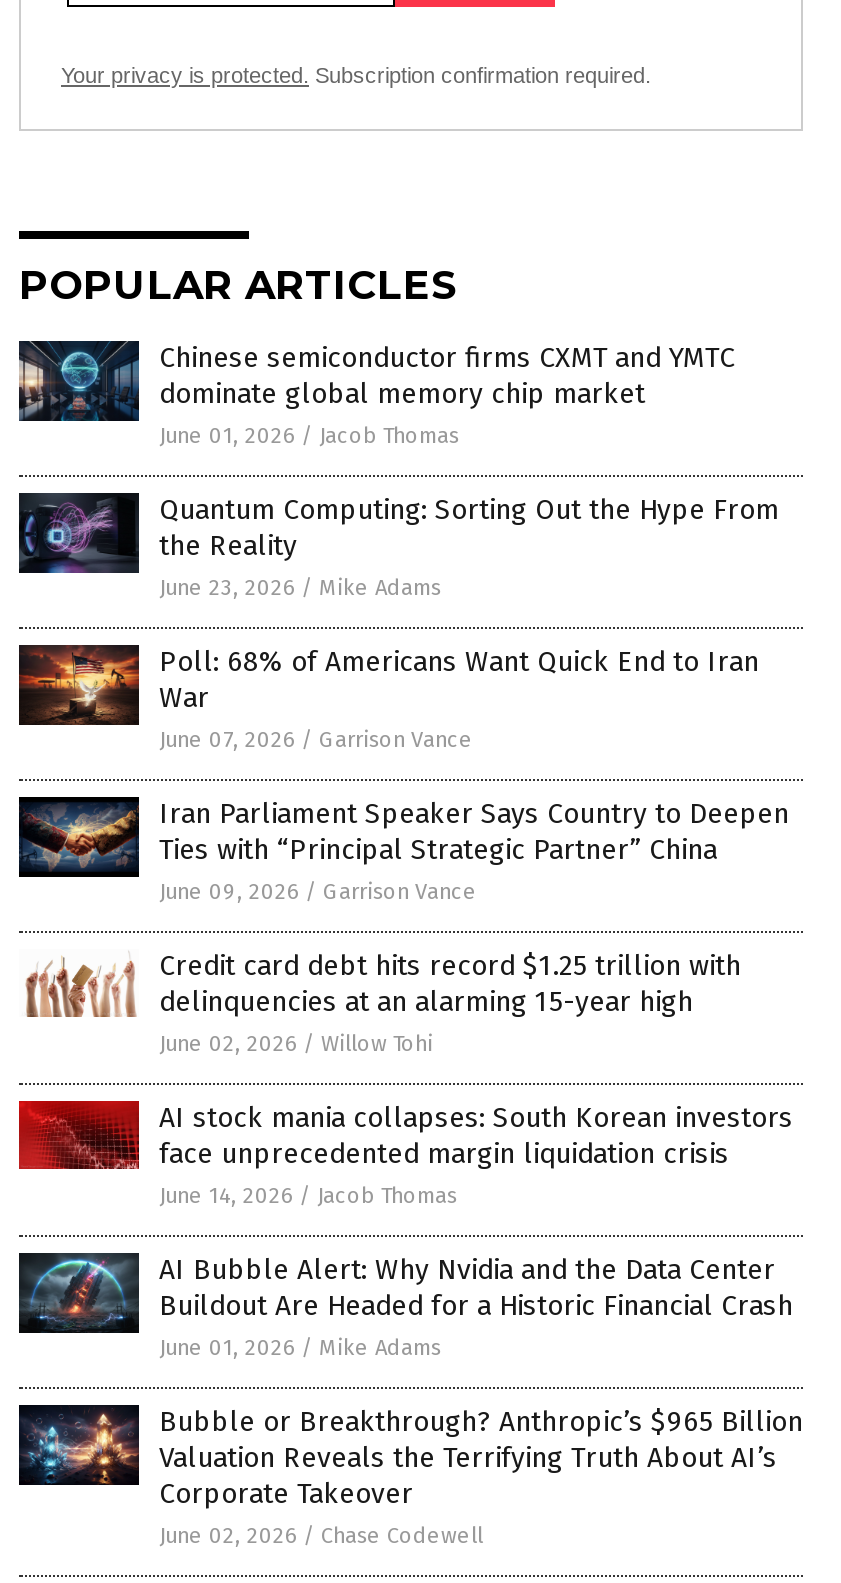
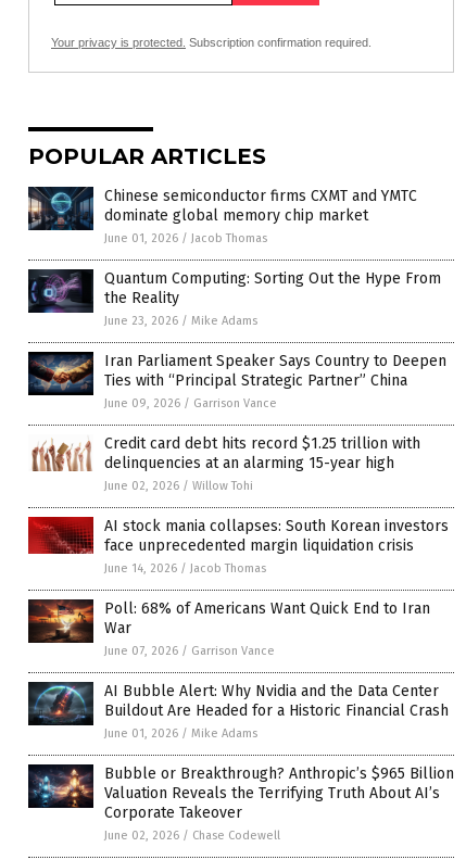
moved [19,645,759,753] -> [28,599,430,658]: [image] | Poll: 68% of Americans Want Quick End to Iran | War | June 07, 2026 / Garrison Vance
moved [17,797,793,1209] -> [27,352,449,576]: [image] | Iran Parliament Speaker Says Country to Deepen | Ties with “Principal Strategic Partner” China | ... | face unprecedented margin liquidation crisis | June 14, 2026 / Jacob Thomas

